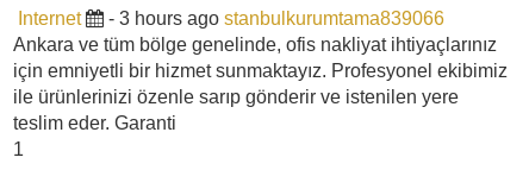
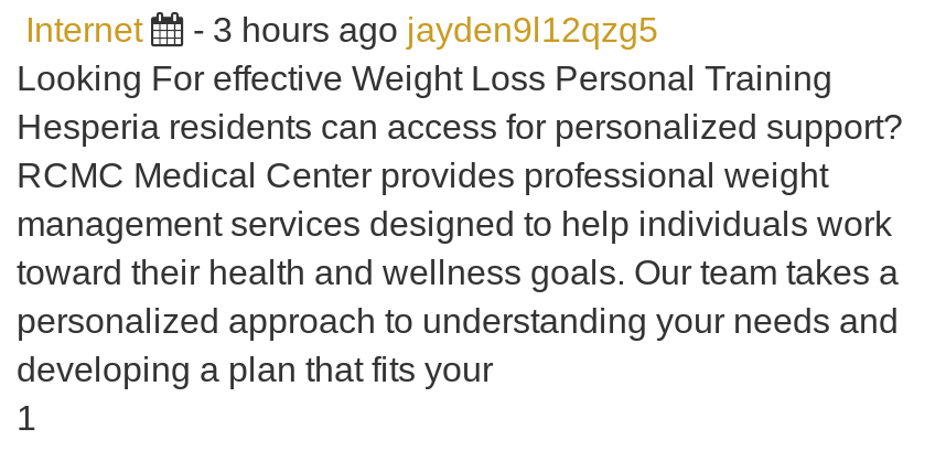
[13,8,508,133] - 3 hours ago stanbulkurumtama839066 | Ankara ve tüm bölge genelinde, ofis nakliyat ihtiyaçlarınız | için emniyetli bir hizmet sunmaktayız. Profesyonel ekibimiz | ile ürünlerinizi özenle sarıp gönderir ve istenilen yere | teslim eder. Garanti -> [17,11,903,388] - 3 hours ago jayden9l12qzg5 | Looking For effective Weight Loss Personal Training | Hesperia residents can access for personalized support? | RCMC Medical Center provides professional weight | management services designed to help individuals work | toward their health and wellness goals. Our team takes a | personalized approach to understanding your needs and | developing a plan that fits your

